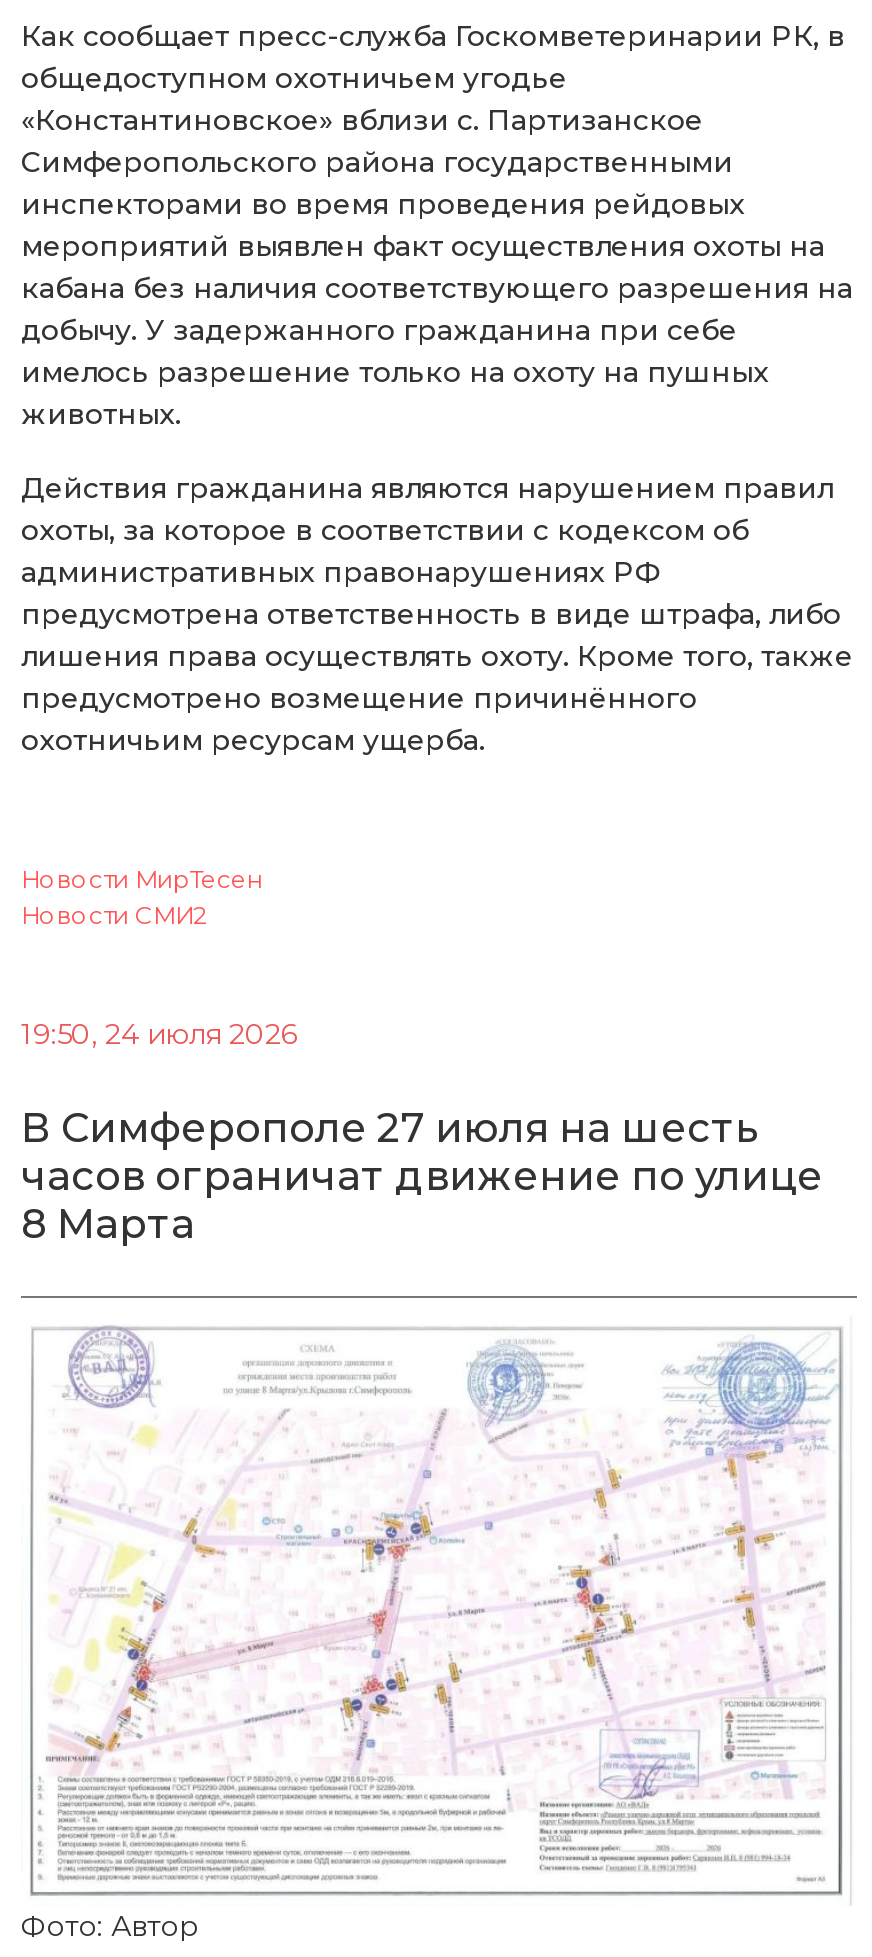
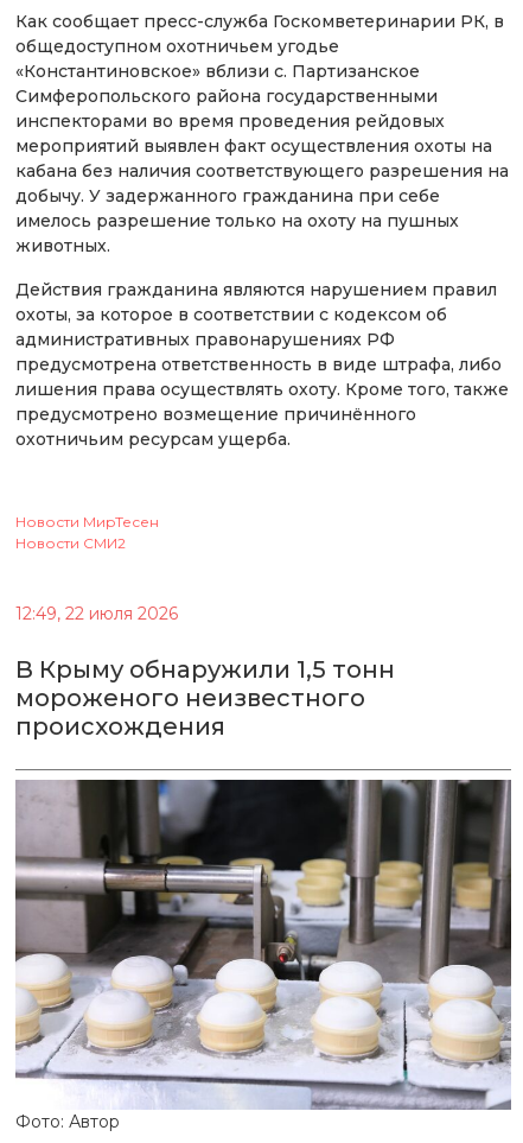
[21,1016,297,1052] 19:50, 24 июля 2026 -> [15,603,178,625] 12:49, 22 июля 2026
[21,1104,823,1248] В Симферополе 27 июля на шесть | часов ограничат движение по улице | 8 Марта -> [15,655,395,741] В Крыму обнаружили 1,5 тонн | мороженого неизвестного | происхождения
[21,1324,857,1898] [image] -> [14,779,512,1111] [image]

